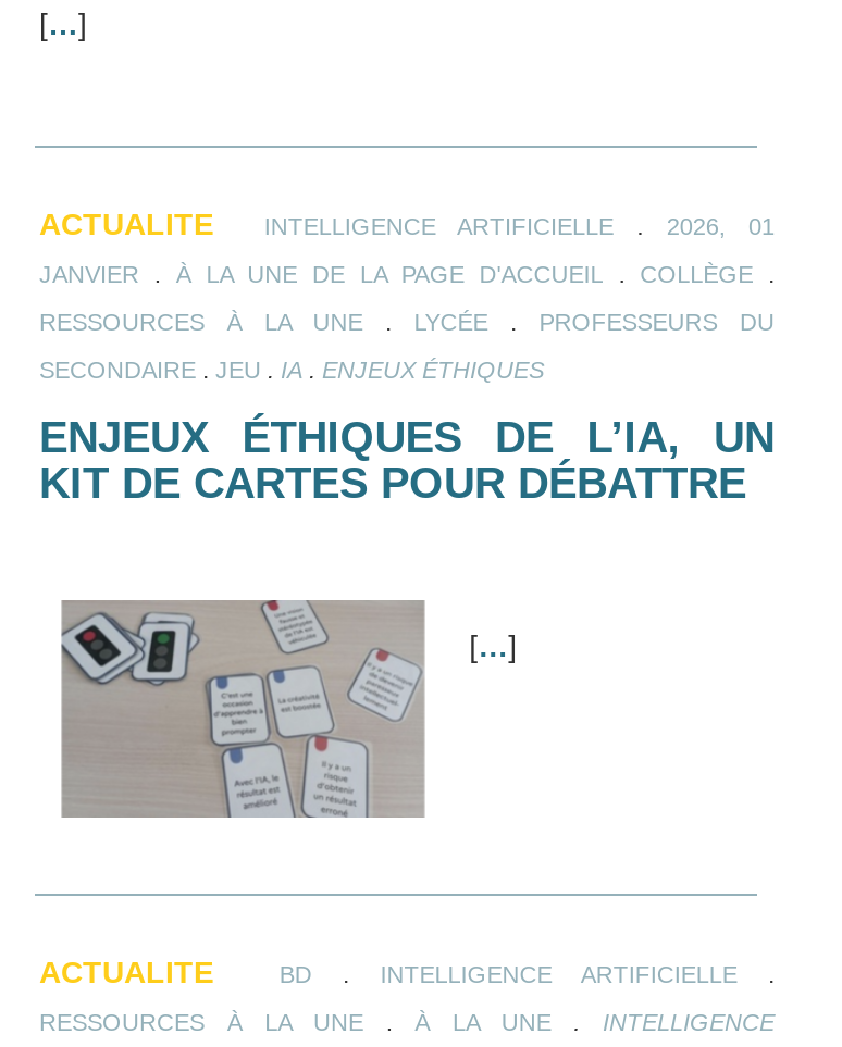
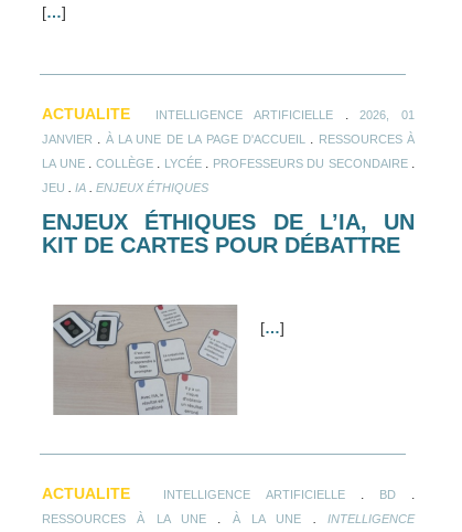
[39,258,775,286] JANVIER. À LA UNE DE LA PAGE D'ACCUEIL. COLLÈGE. -> [42,131,415,145] JANVIER. À LA UNE DE LA PAGE D'ACCUEIL. RESSOURCES À
[39,306,775,334] RESSOURCES À LA UNE. LYCÉE. PROFESSEURS DU -> [42,155,415,170] LA UNE. COLLÈGE. LYCÉE. PROFESSEURS DU SECONDAIRE.
[39,354,544,382] SECONDAIRE. JEU. IA. ENJEUX ÉTHIQUES -> [42,180,208,194] JEU. IA. ENJEUX ÉTHIQUES
[279,959,775,987] BD. INTELLIGENCE ARTIFICIELLE. -> [164,487,415,501] INTELLIGENCE ARTIFICIELLE. BD.

